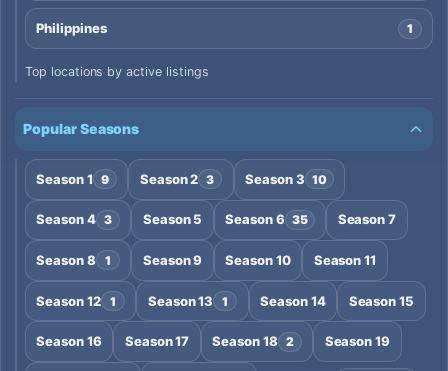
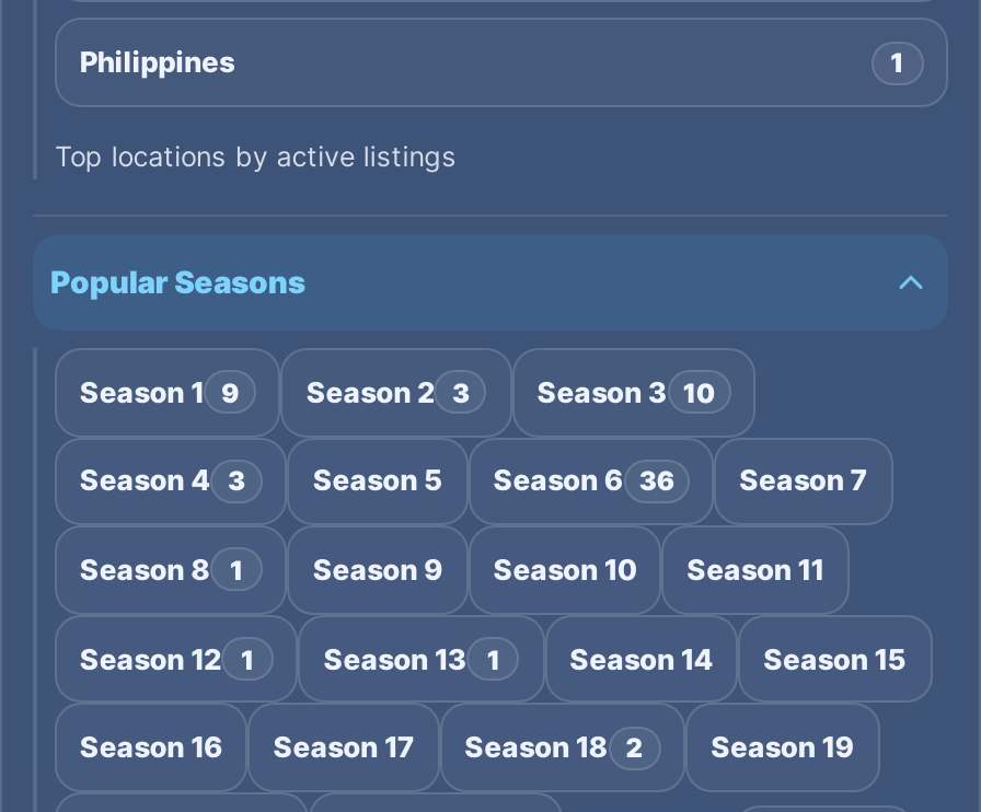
[36,211,396,227] Season 4 3 Season 5 Season 6 35 Season 7 -> [80,463,868,498] Season 4 3 Season 5 Season 6 36 Season 7

